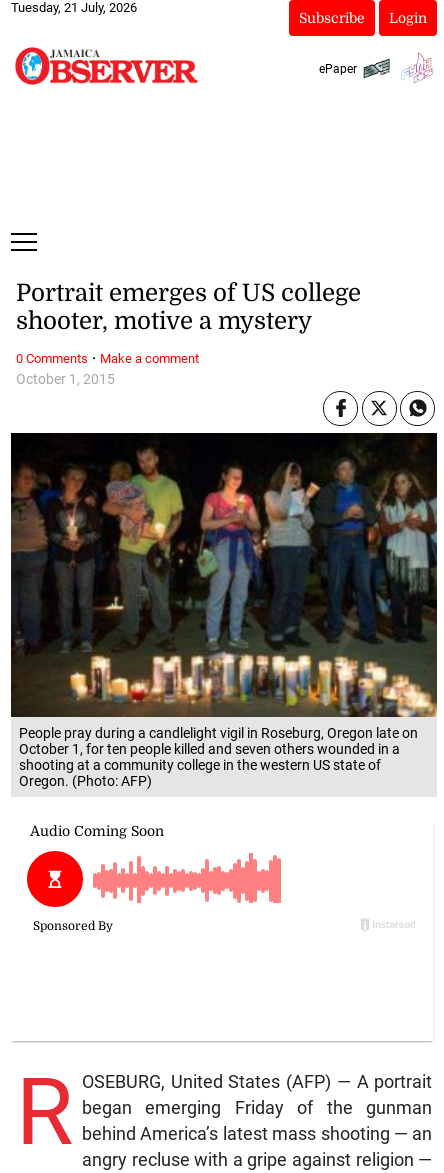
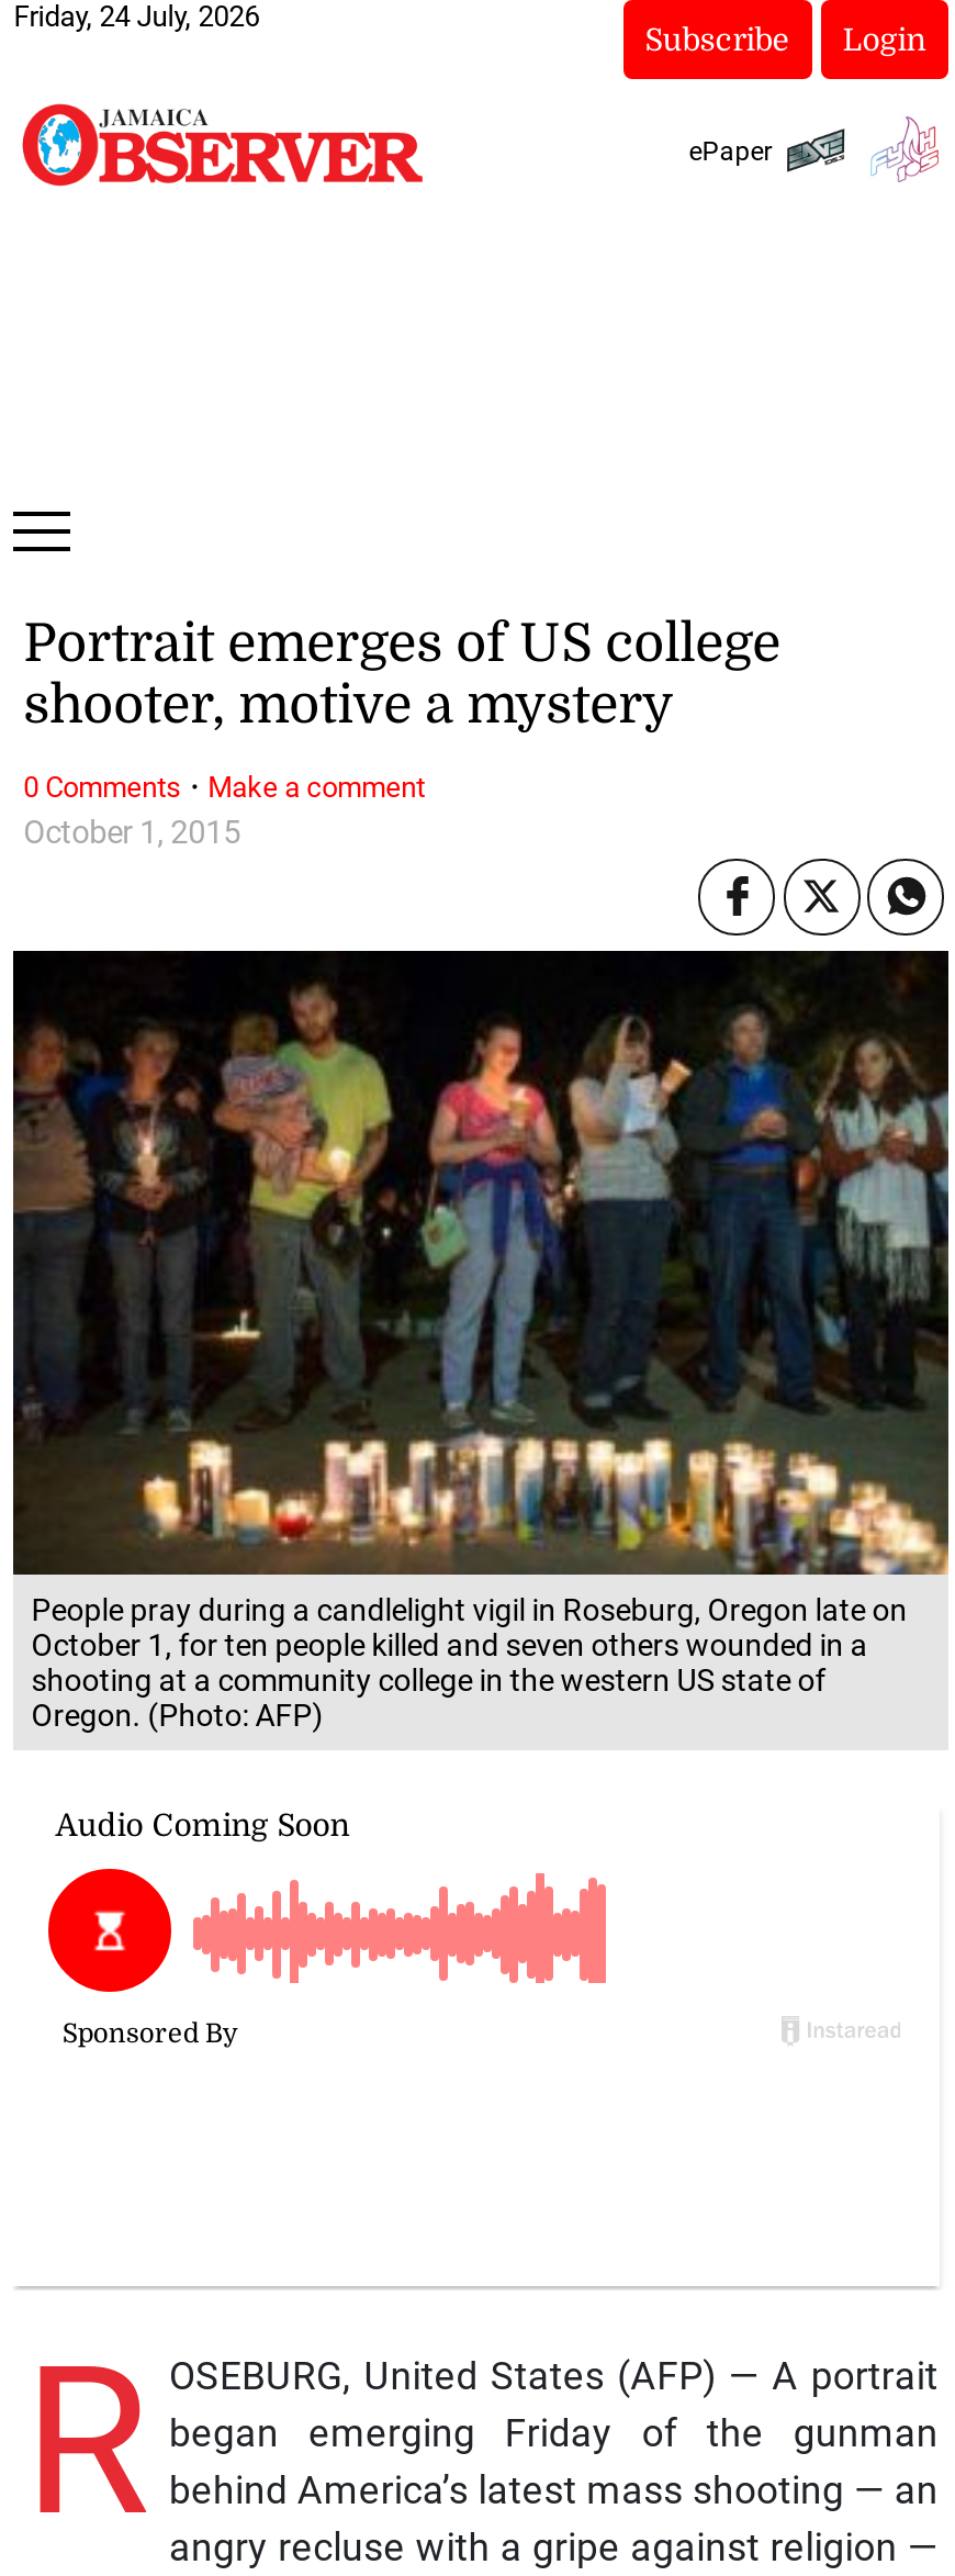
[11,0,137,15] Tuesday, 21 July, 2026 -> [14,0,259,33] Friday, 24 July, 2026

